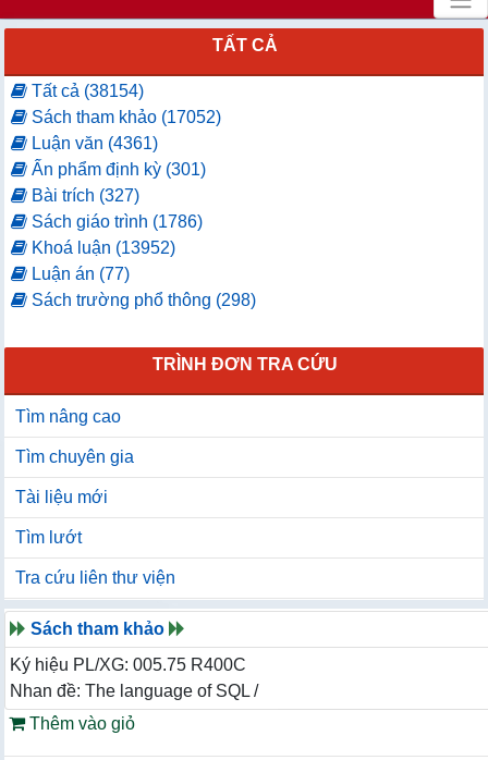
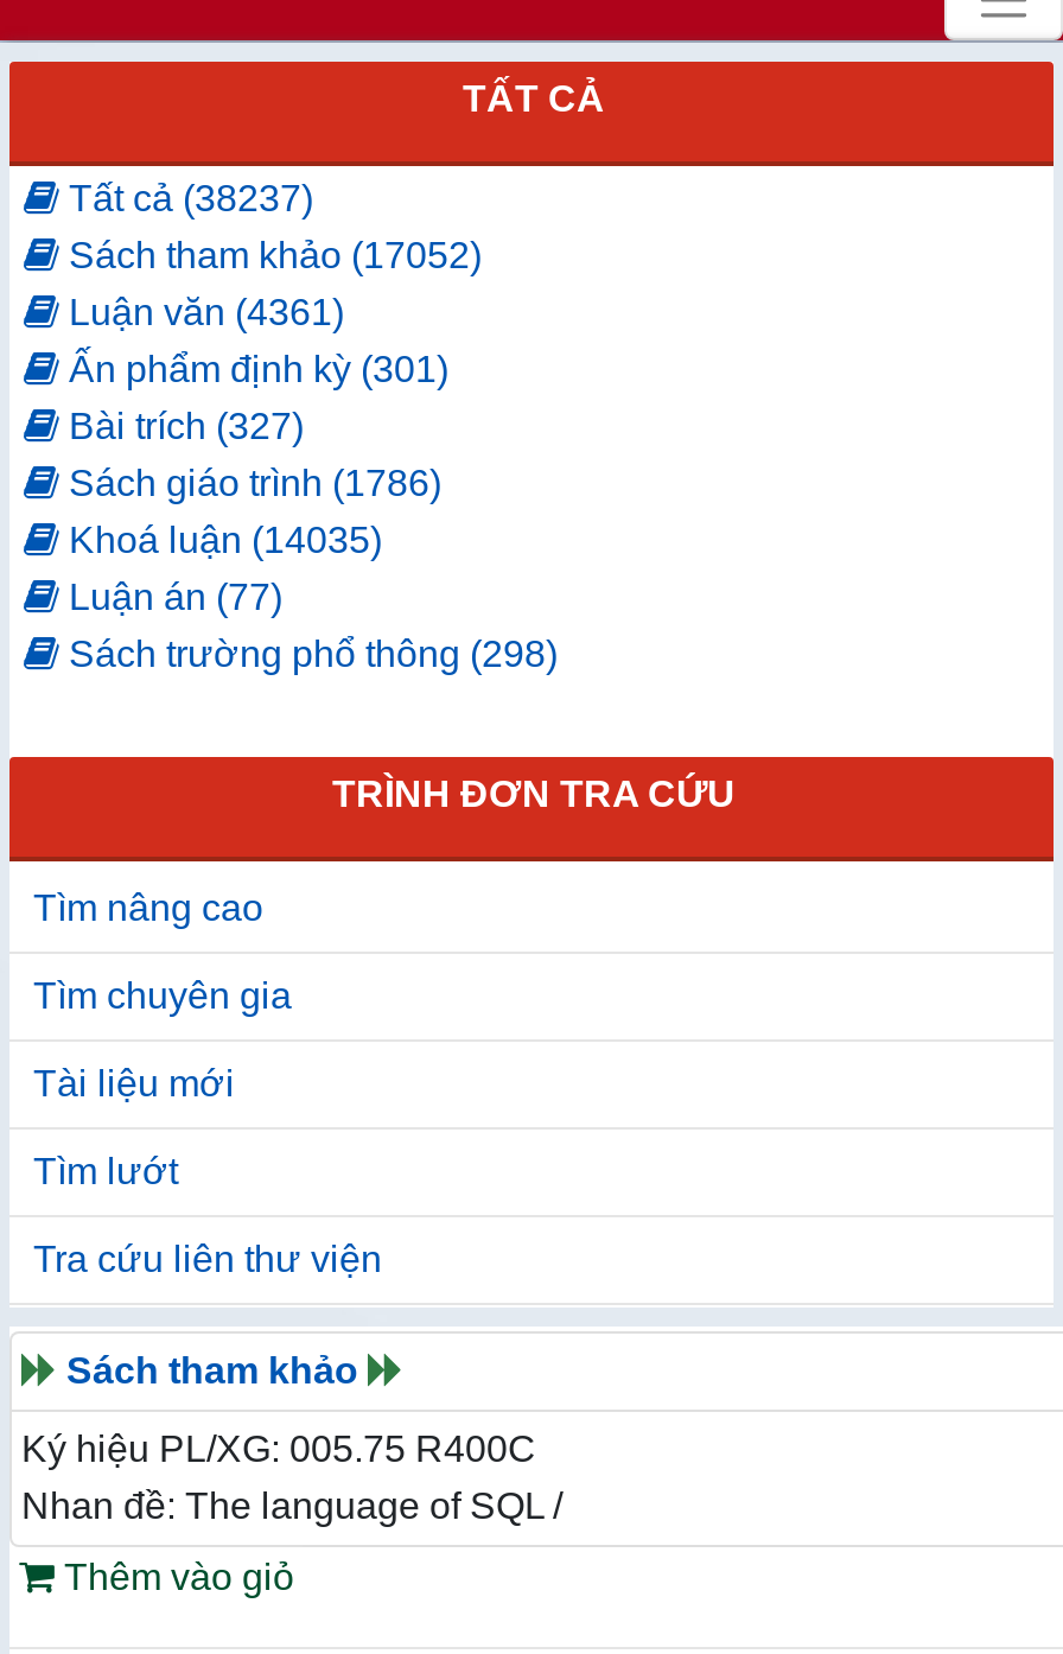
[27,82,144,100] Tất cả (38154) -> [59,178,313,219] Tất cả (38237)
[27,239,175,257] Khoá luận (13952) -> [59,520,382,561] Khoá luận (14035)

